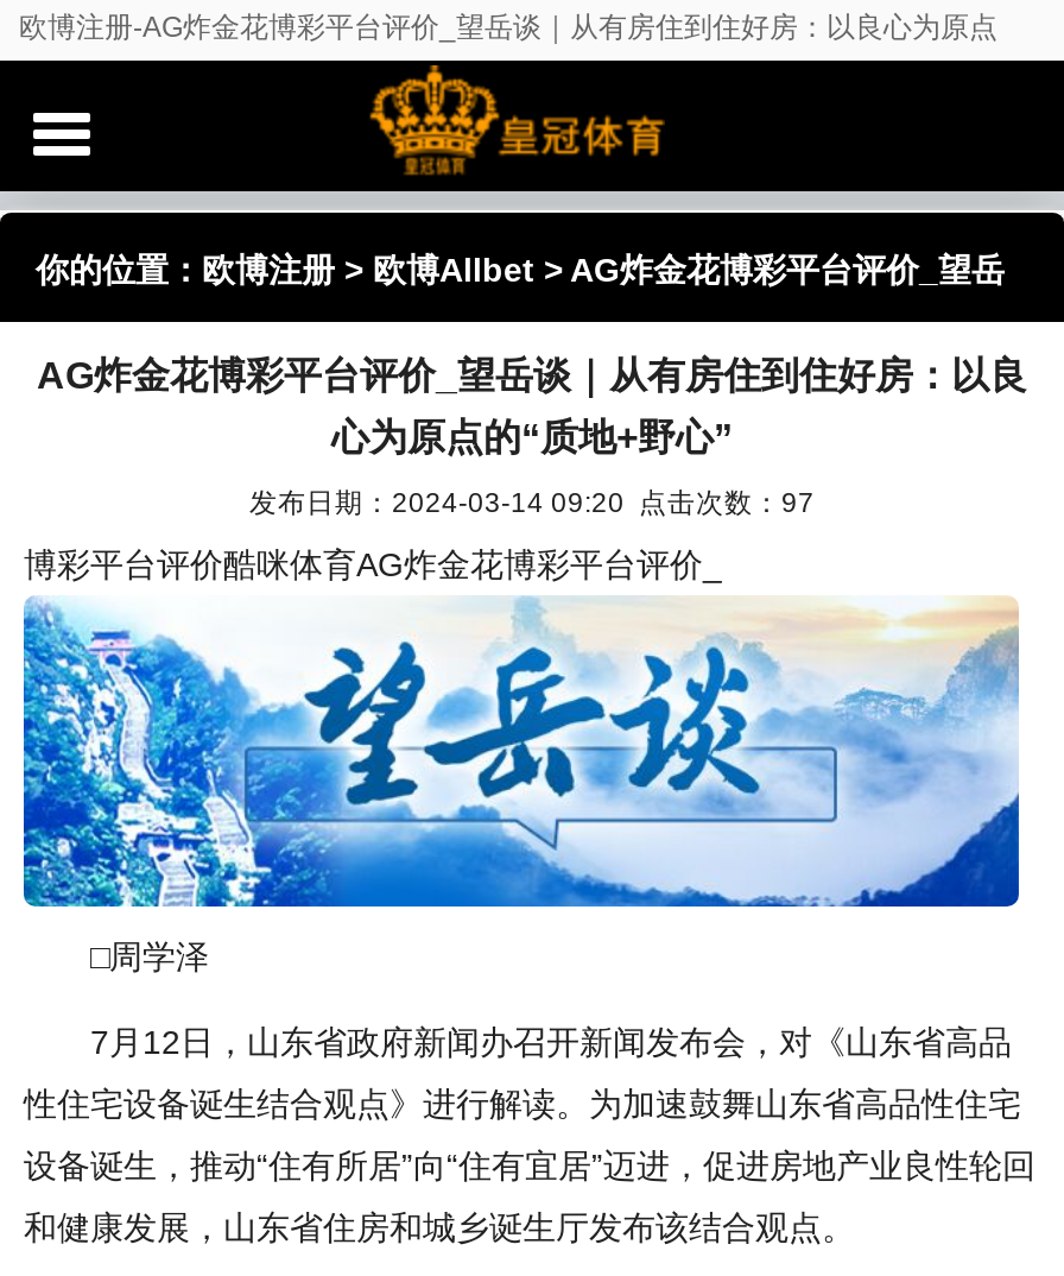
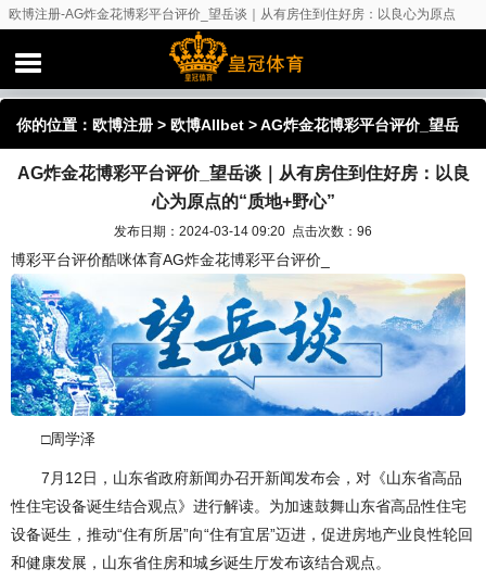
[249,486,815,517] 发布日期：2024-03-14 09:20 点击次数：97 -> [114,224,372,238] 发布日期：2024-03-14 09:20 点击次数：96

